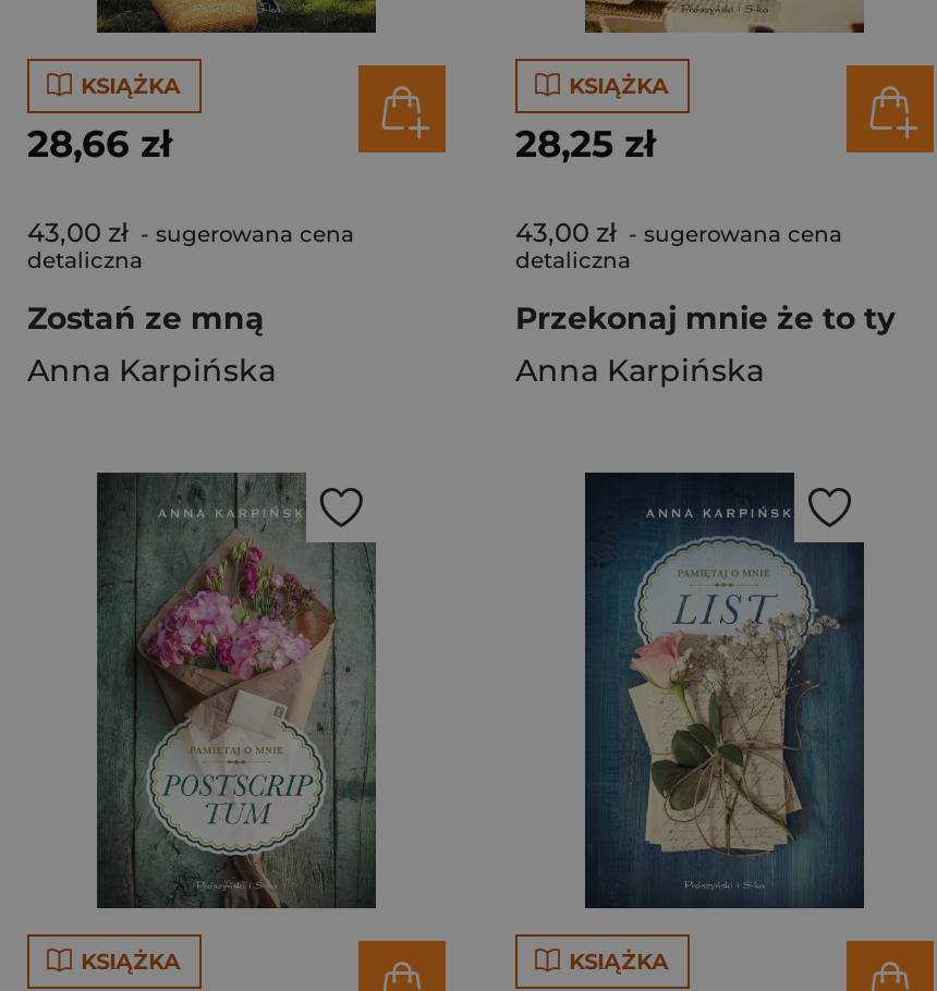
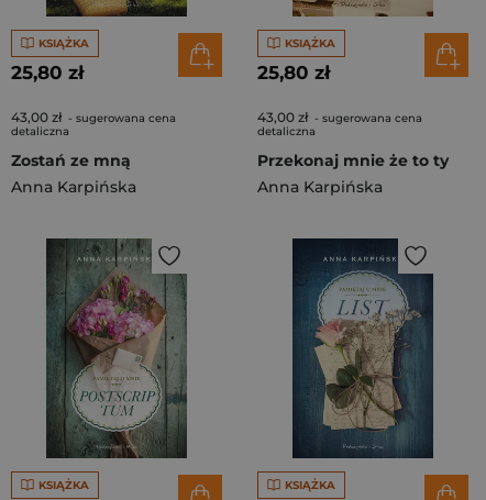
[27,122,171,166] 28,66 zł -> [11,62,84,84] 25,80 zł
[515,122,655,166] 28,25 zł -> [257,62,330,84] 25,80 zł

